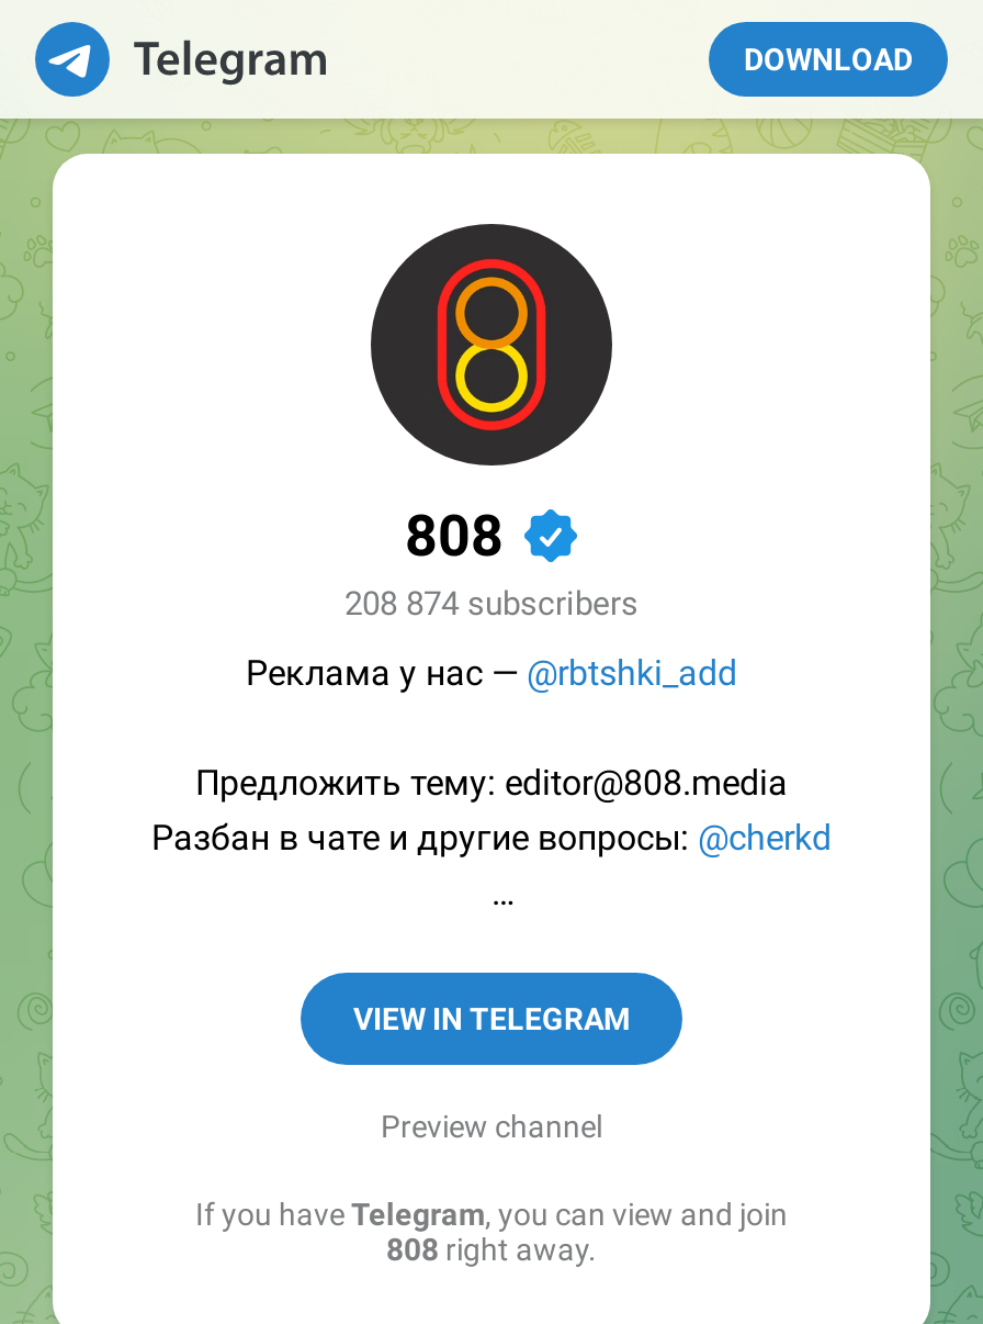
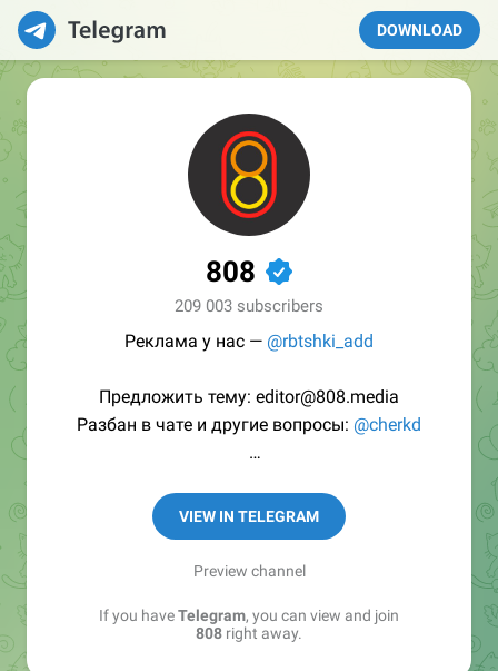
[344,584,639,624] 208 874 subscribers -> [175,296,323,316] 209 003 subscribers

